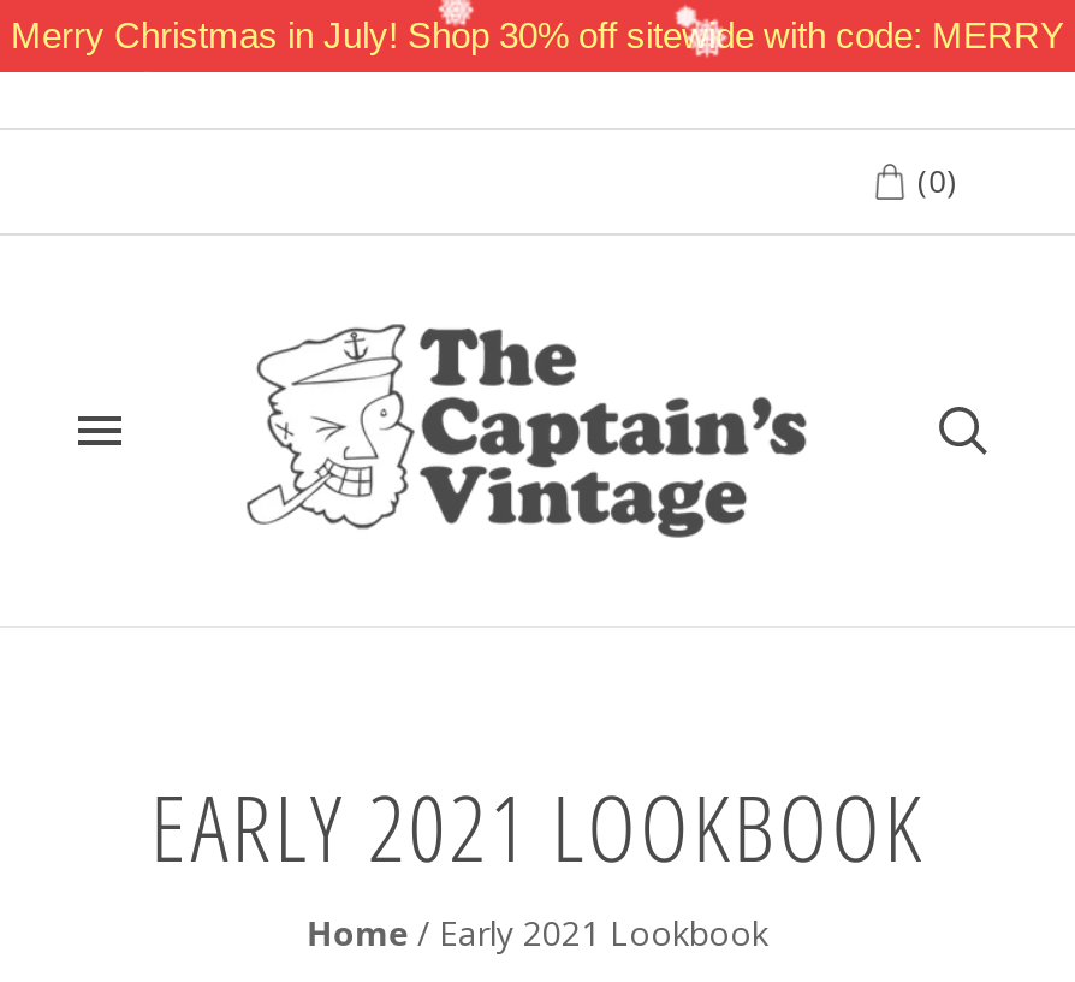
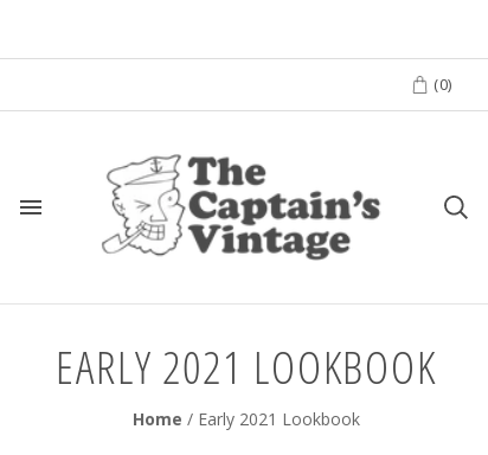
[11,14,1064,55] Merry Christmas in July! Shop 30% off sitewide with code: MERRY -> none

